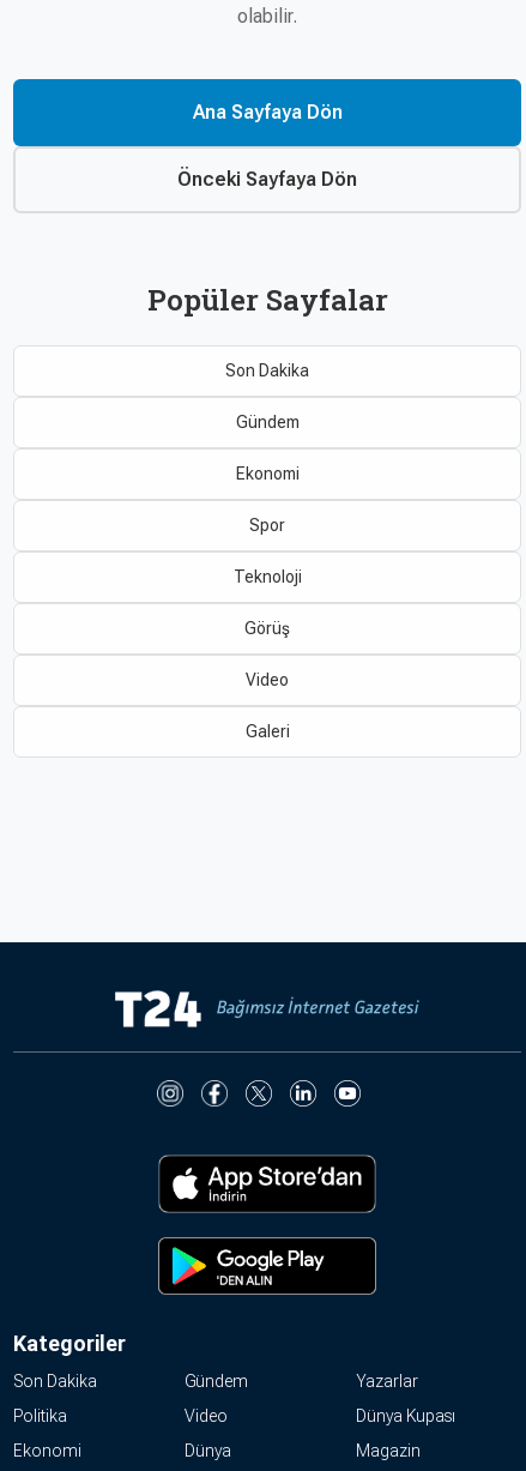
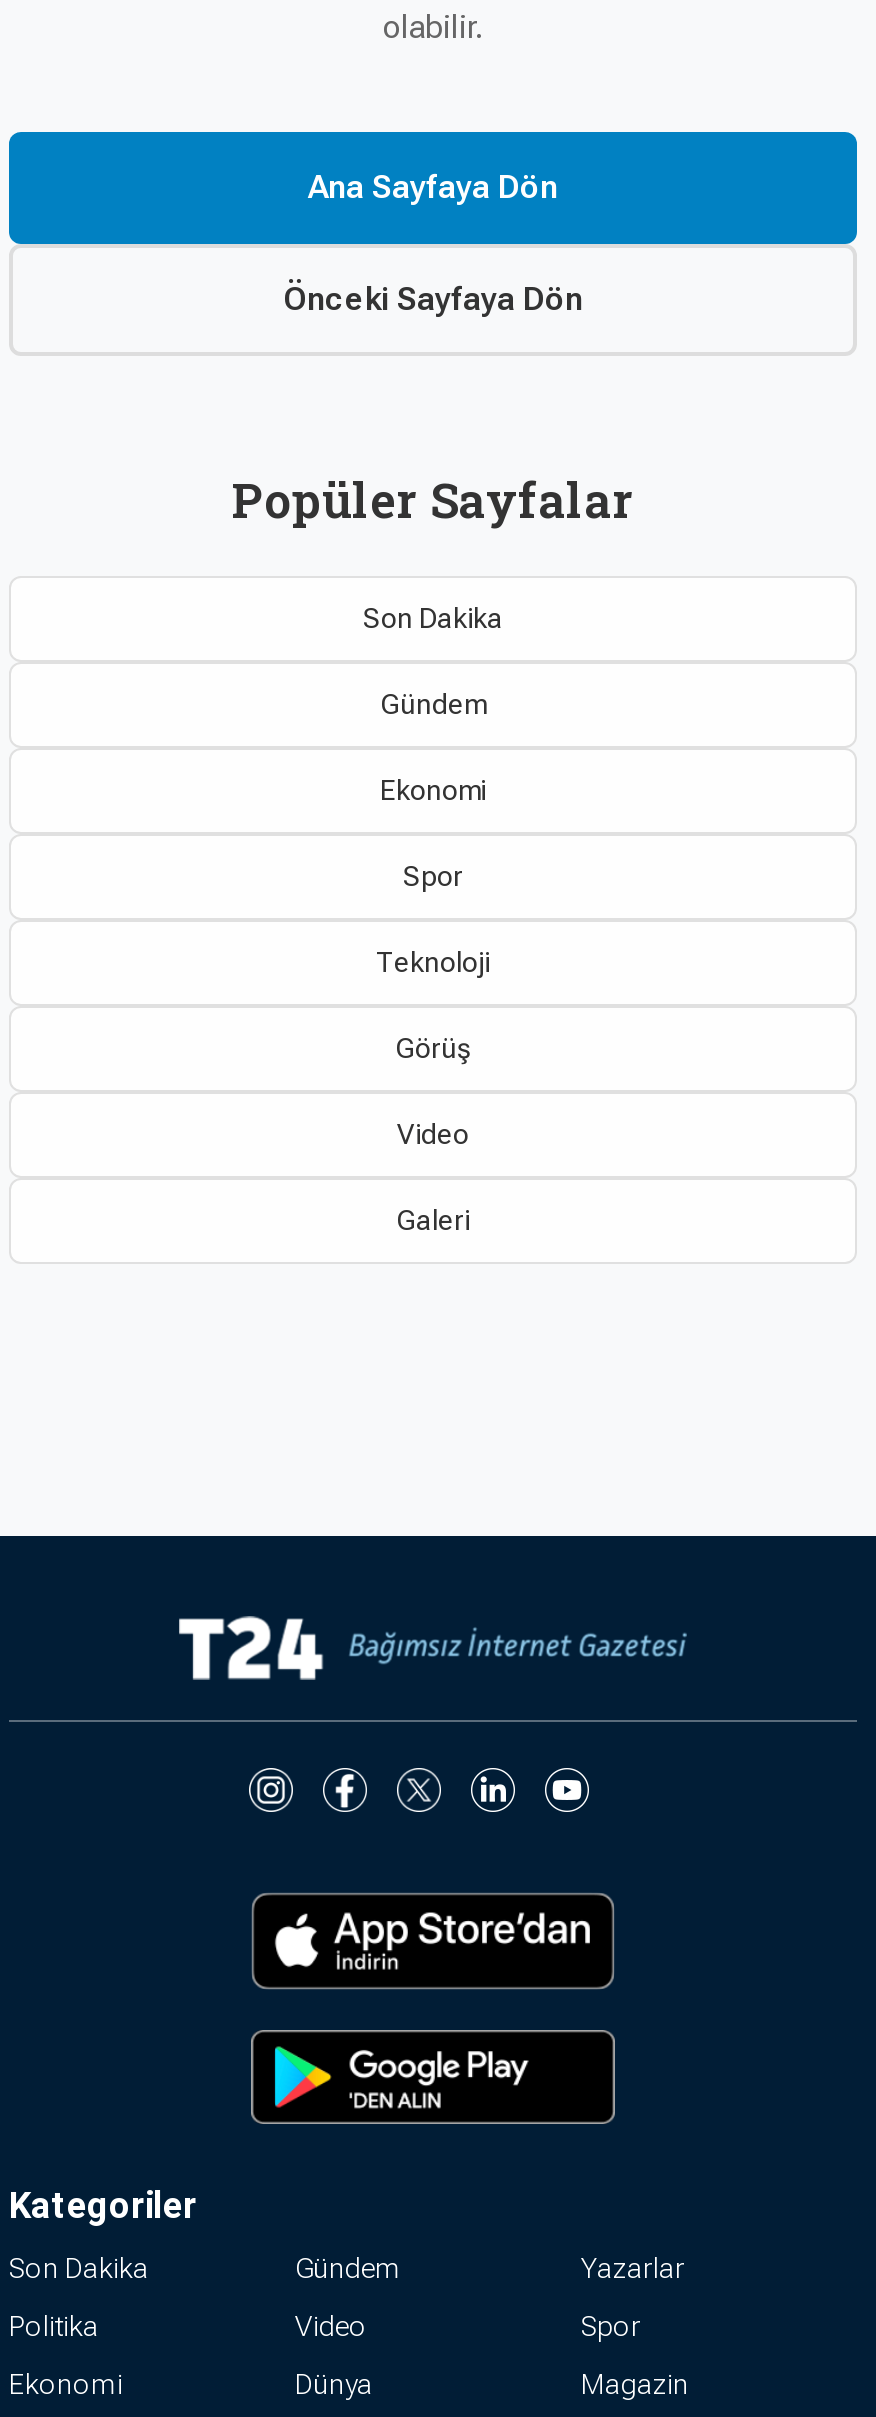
[356,1406,455,1425] Dünya Kupası -> [581,2311,641,2343] Spor

